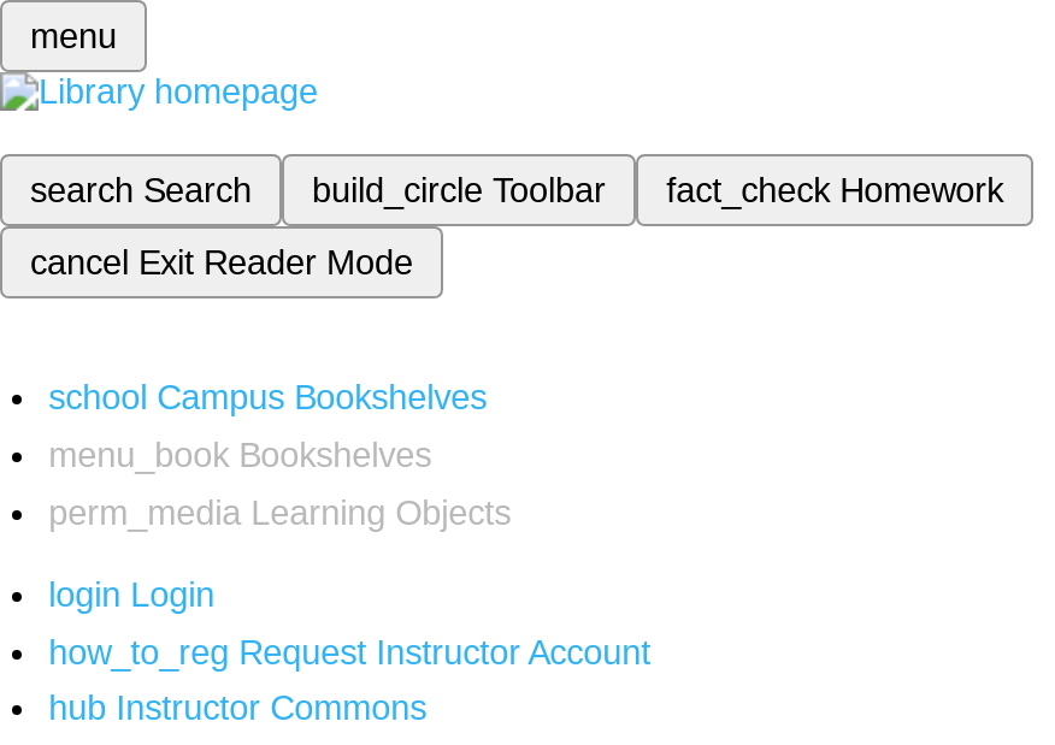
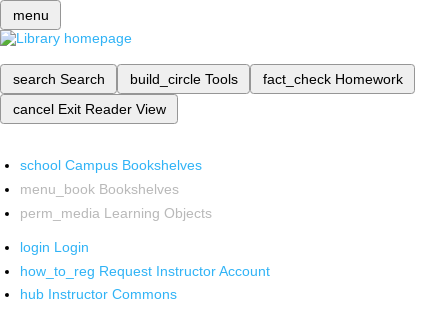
[312,171,606,209] build_circle Toolbar -> [129,71,237,87] build_circle Tools
[30,243,413,282] cancel Exit Reader Mode -> [12,101,165,117] cancel Exit Reader View

